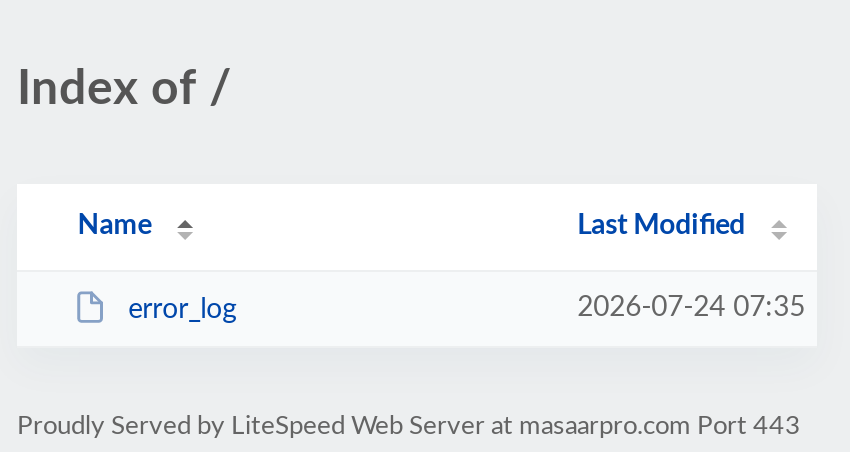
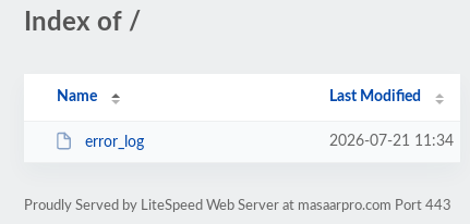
[577,294,805,322] 2026-07-24 07:35 -> [329,134,454,149] 2026-07-21 11:34

